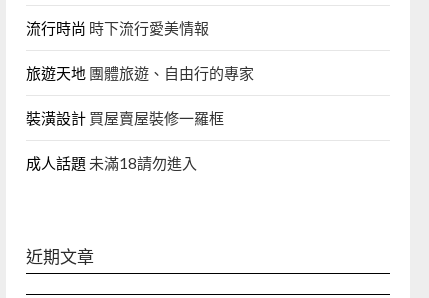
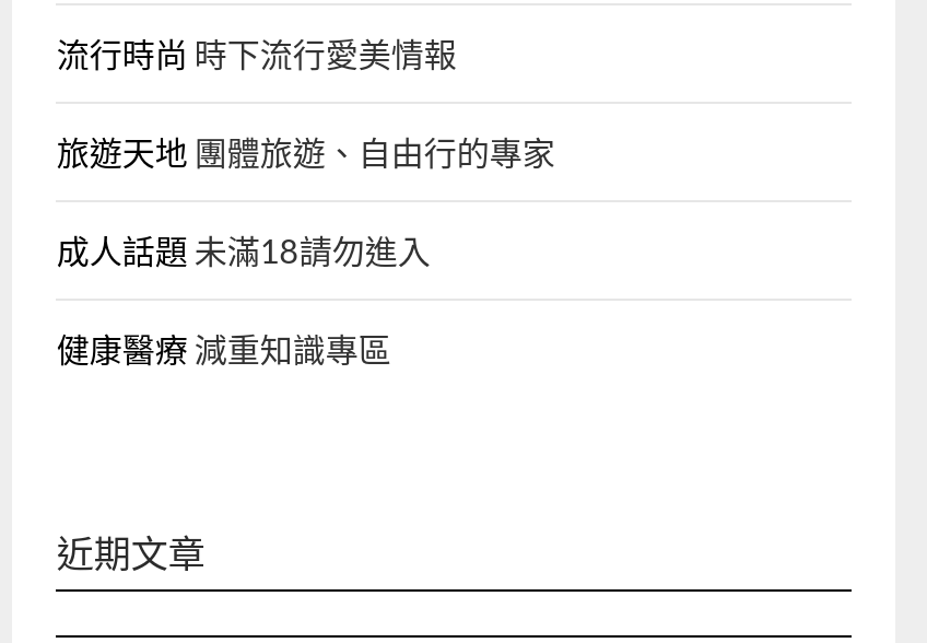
[26,109,224,127] 裝潢設計買屋賣屋裝修一羅框 -> none
moved [26,154,197,172] -> [57,231,430,270]: 成人話題未滿18請勿進入
none -> [57,329,391,369] 健康醫療減重知識專區

